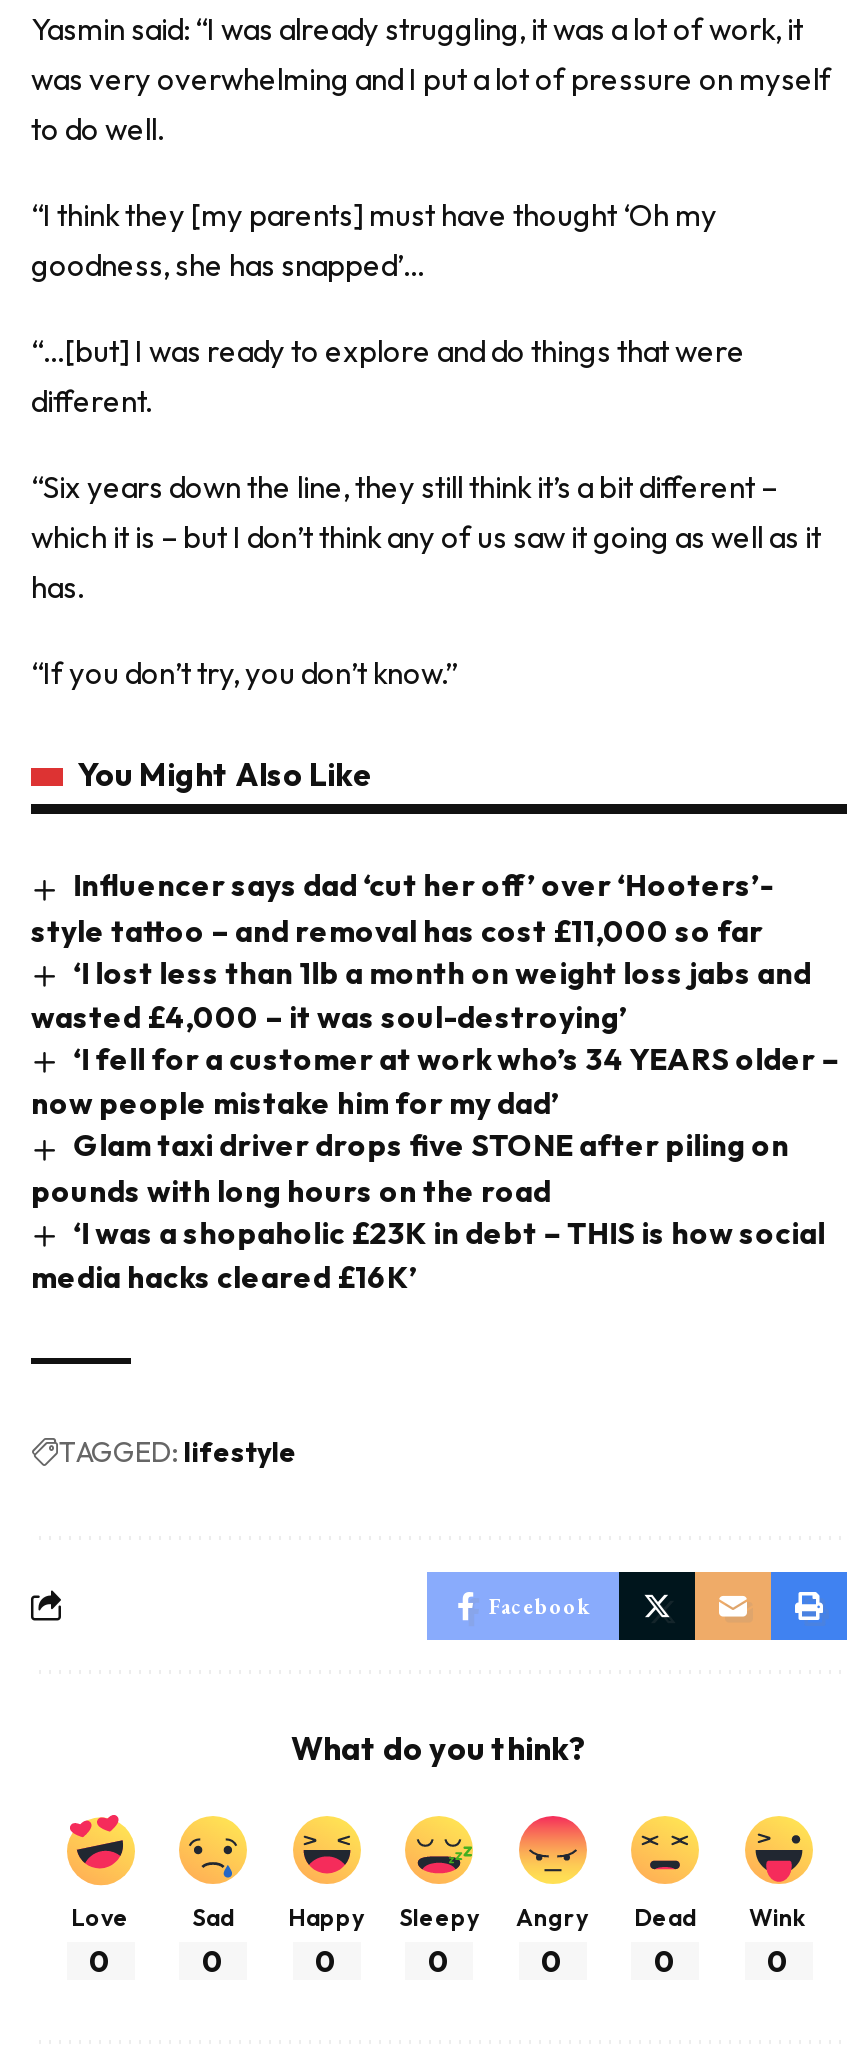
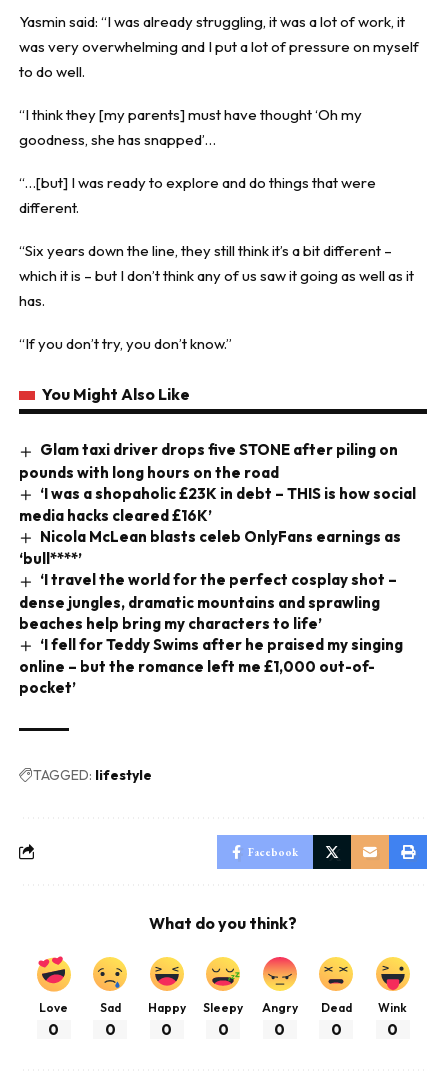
[31,866,839,1123] Influencer says dad ‘cut her off’ over ‘Hooters’- | style tattoo – and removal has cost £11,000 so far | ‘I lost less than 1lb a month on weight loss jabs and | wasted £4,000 – it was soul-destroying’ | ‘I fell for a customer at work who’s 34 YEARS older – | now people mistake him for my dad’ -> none
moved [31,1127,825,1296] -> [19,440,416,525]: Glam taxi driver drops five STONE after piling on | pounds with long hours on the road | ‘I was a shopaholic £23K in debt – THIS is how social | media hacks cleared £16K’
none -> [19,527,403,697] Nicola McLean blasts celeb OnlyFans earnings as | ‘bull****’ | ‘I travel the world for the perfect cosplay shot – | dense jungles, dramatic mountains and sprawling | beaches help bring my characters to life’ | ‘I fell for Teddy Swims after he praised my singing | online – but the romance left me £1,000 out-of- | pocket’

